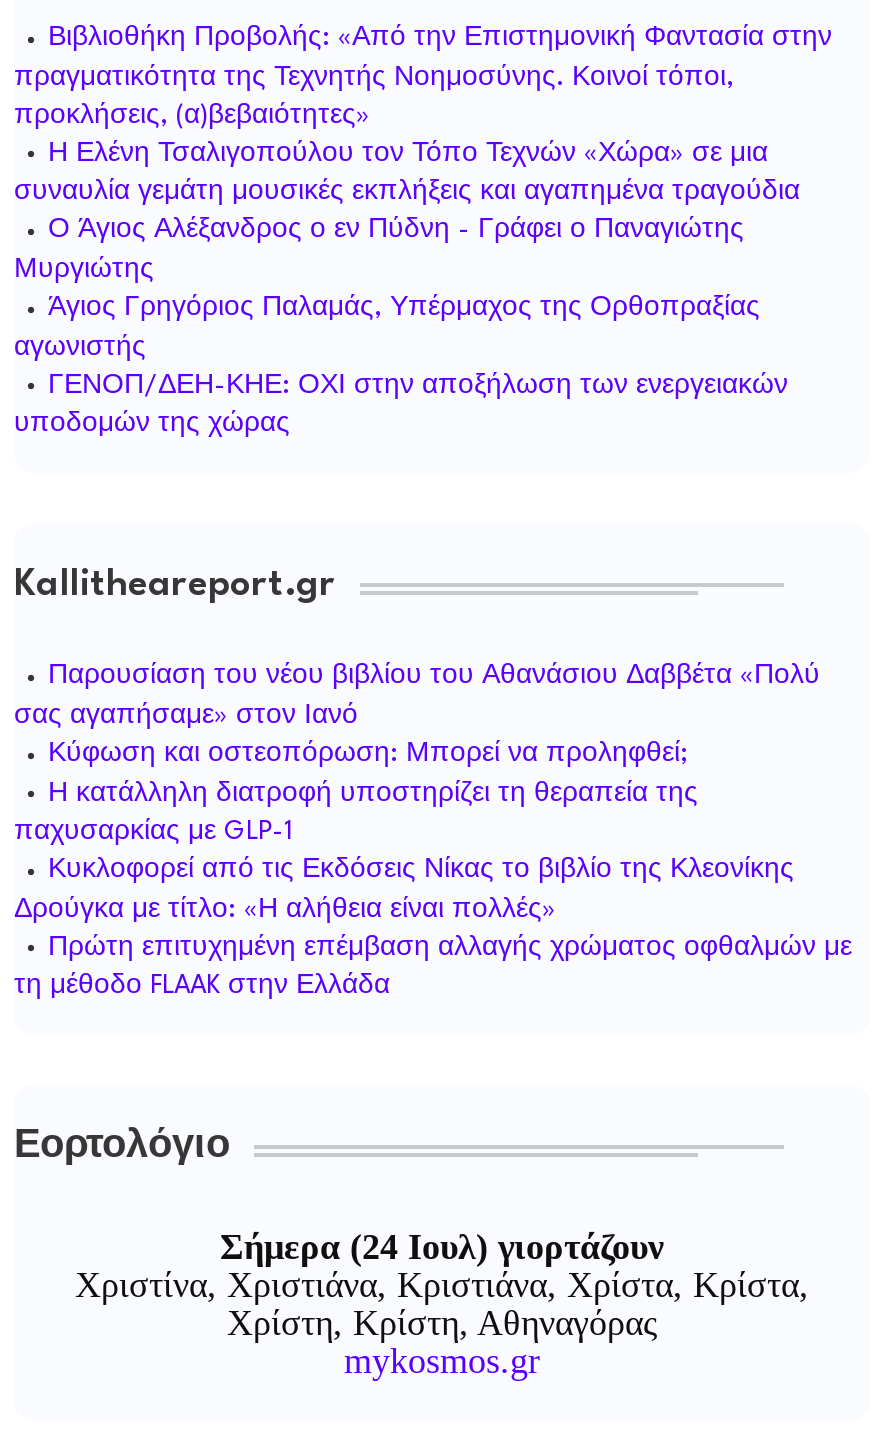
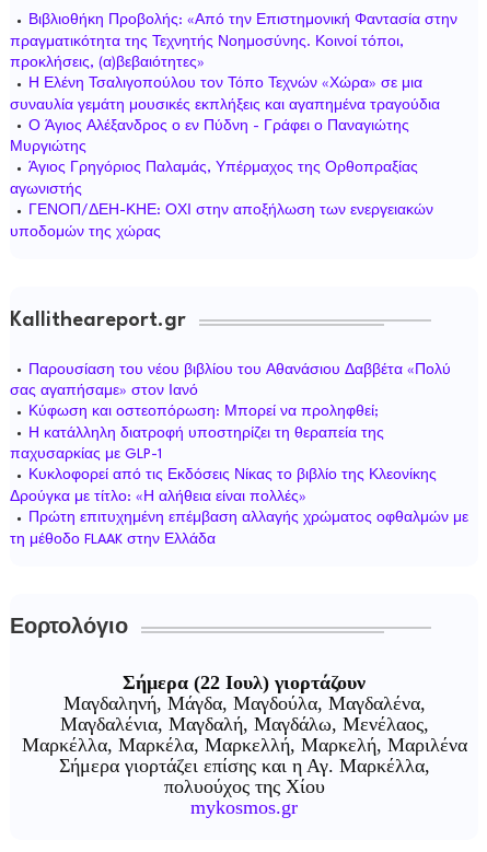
[75,1228,809,1344] Σήμερα (24 Ιουλ) γιορτάζουν | Χριστίνα, Χριστιάνα, Κριστιάνα, Χρίστα, Κρίστα, | Χρίστη, Κρίστη, Αθηναγόρας -> [21,671,467,797] Σήμερα (22 Ιουλ) γιορτάζουν | Μαγδαληνή, Μάγδα, Μαγδούλα, Μαγδαλένα, | Μαγδαλένια, Μαγδαλή, Μαγδάλω, Μενέλαος, | Μαρκέλλα, Μαρκέλα, Μαρκελλή, Μαρκελή, Μαριλένα | Σήμερα γιορτάζει επίσης και η Αγ. Μαρκέλλα, | πολυούχος της Χίου

